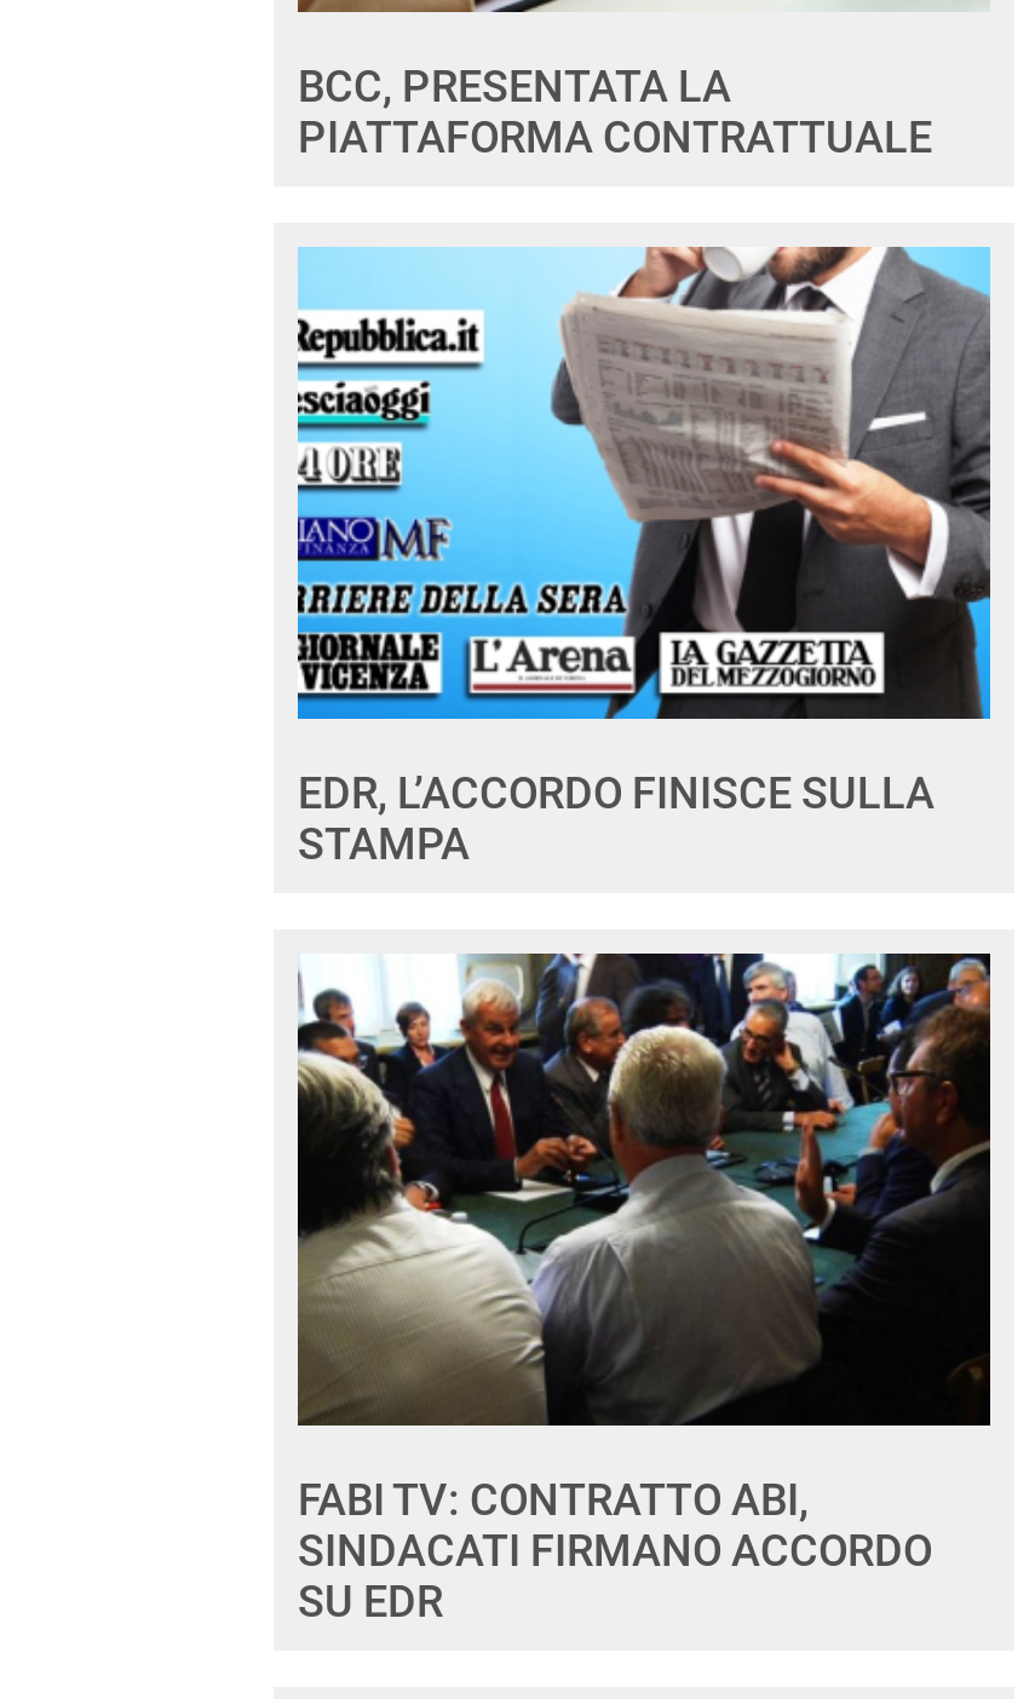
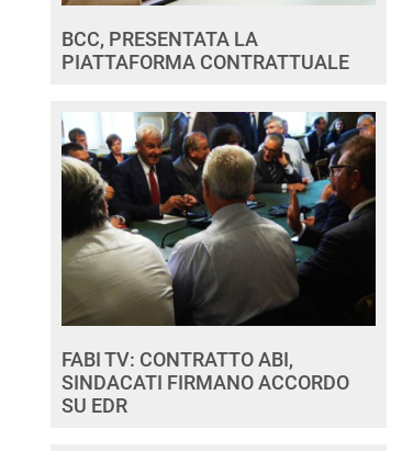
[295,244,993,869] [image] | EDR, L’ACCORDO FINISCE SULLA | STAMPA -> none

